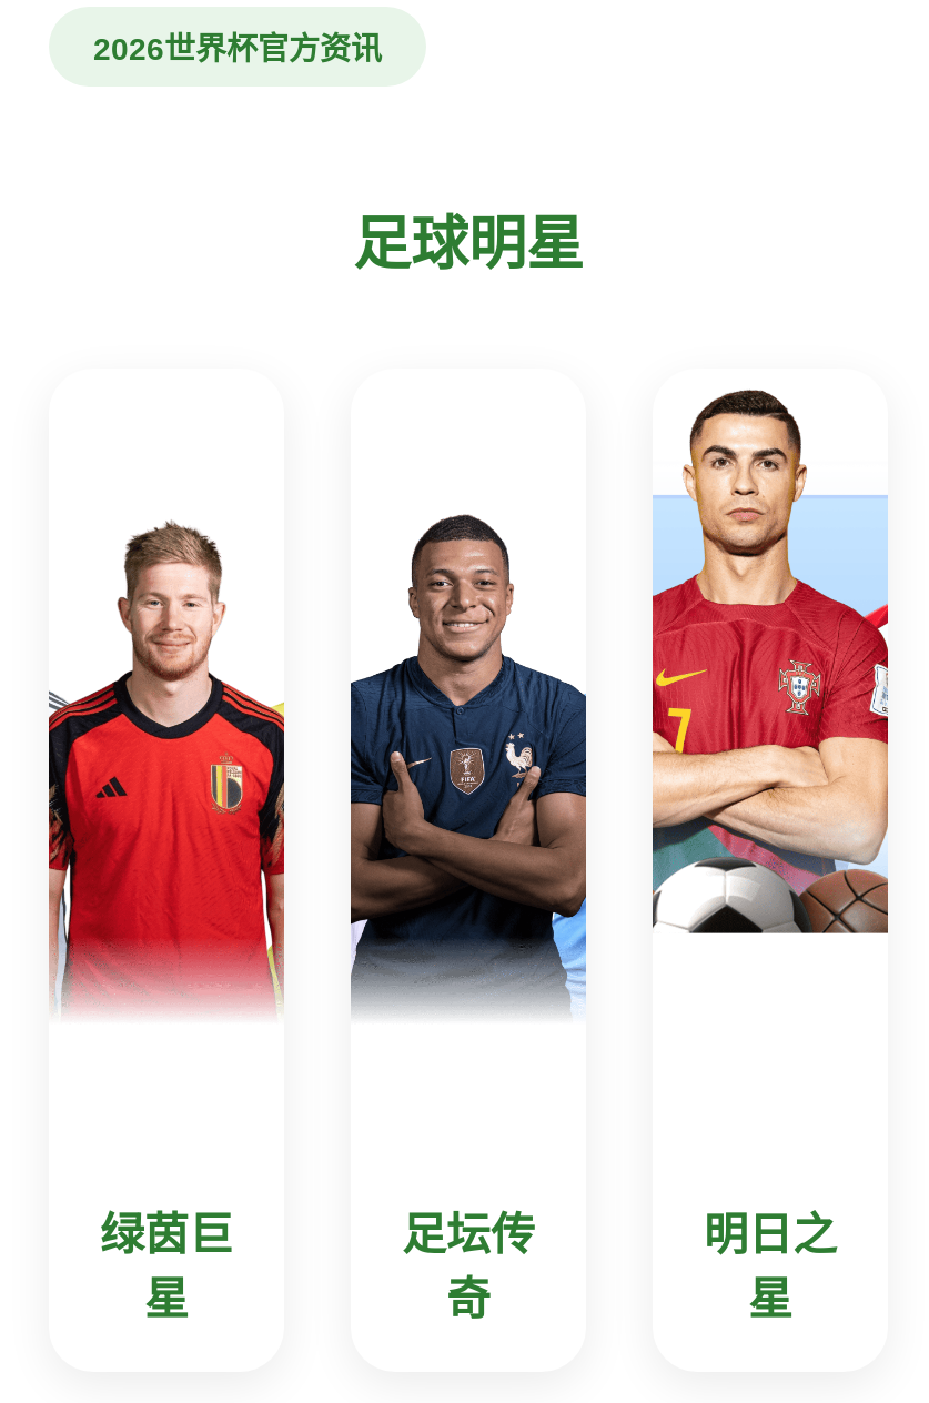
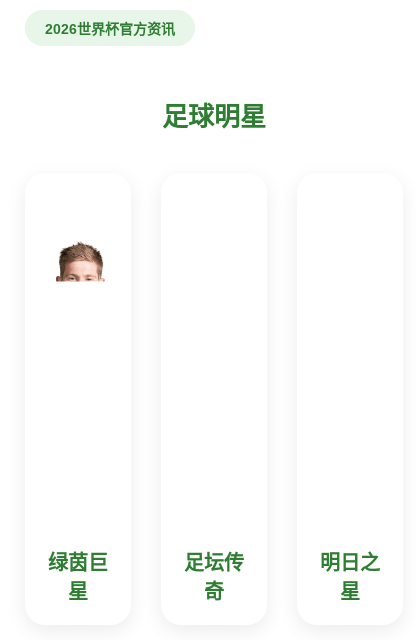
[650,388,890,937] [image] -> none
[349,513,588,1015] [image] -> none
[47,608,286,1015] [image] -> none

